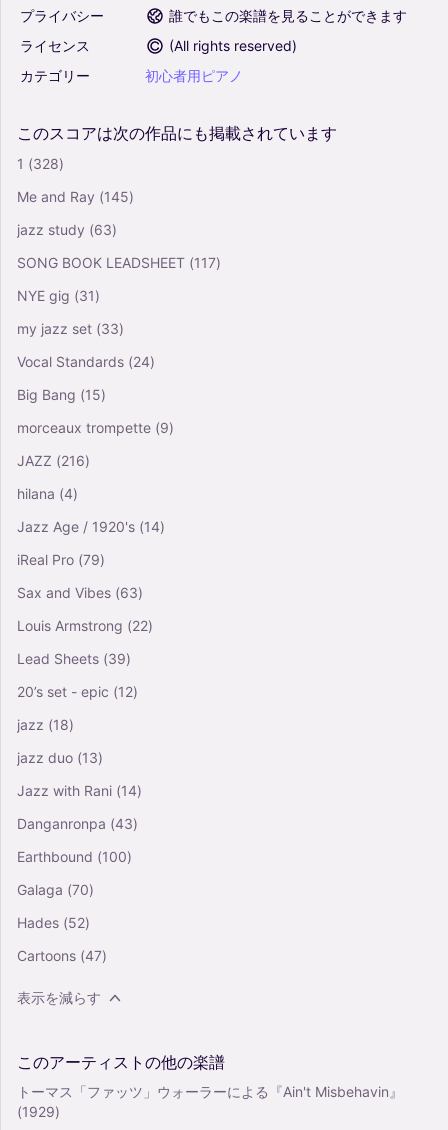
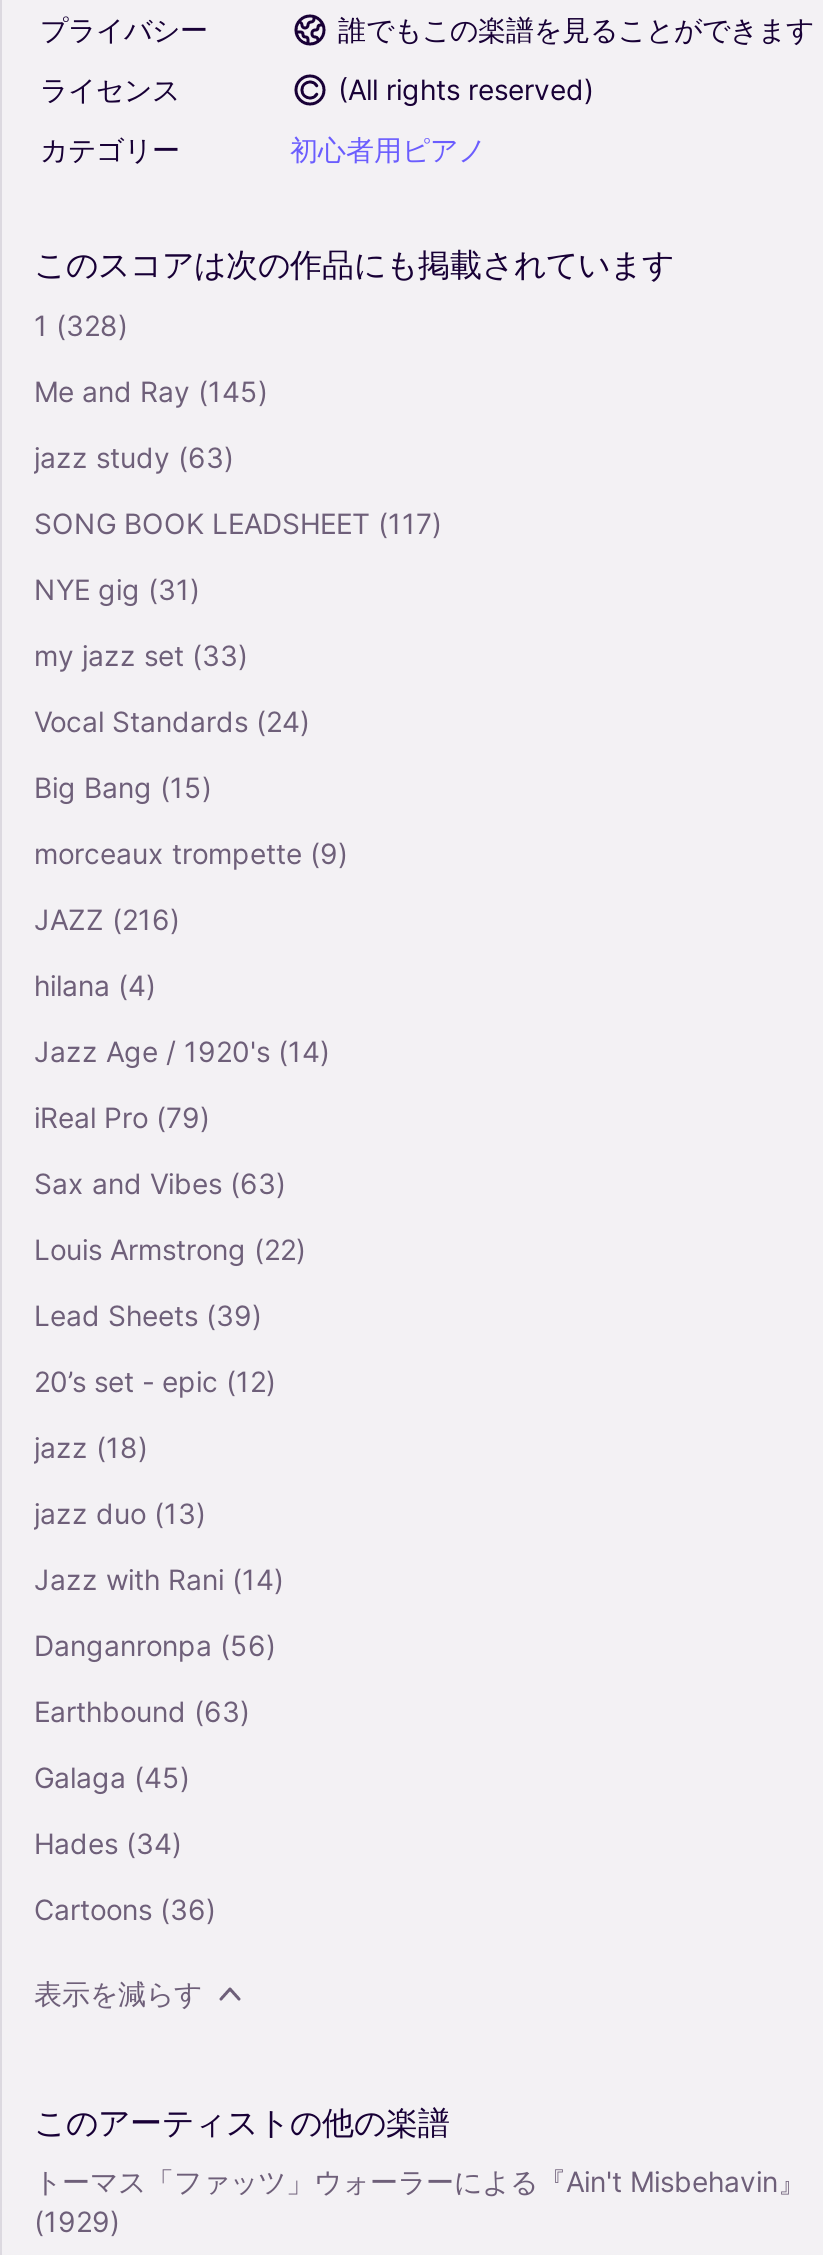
[17,814,138,831] Danganronpa (43) -> [34,1627,276,1661] Danganronpa (56)
[17,847,132,864] Earthbound (100) -> [34,1693,250,1727] Earthbound (63)
[17,880,94,897] Galaga (70) -> [34,1759,190,1793] Galaga (45)
[17,913,90,930] Hades (52) -> [34,1825,182,1859] Hades (34)
[17,946,107,963] Cartoons (47) -> [34,1891,216,1925] Cartoons (36)

